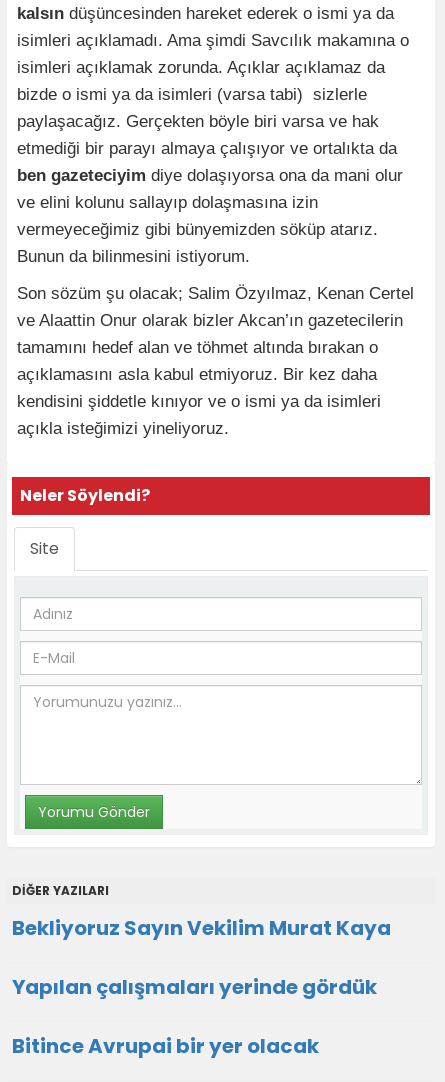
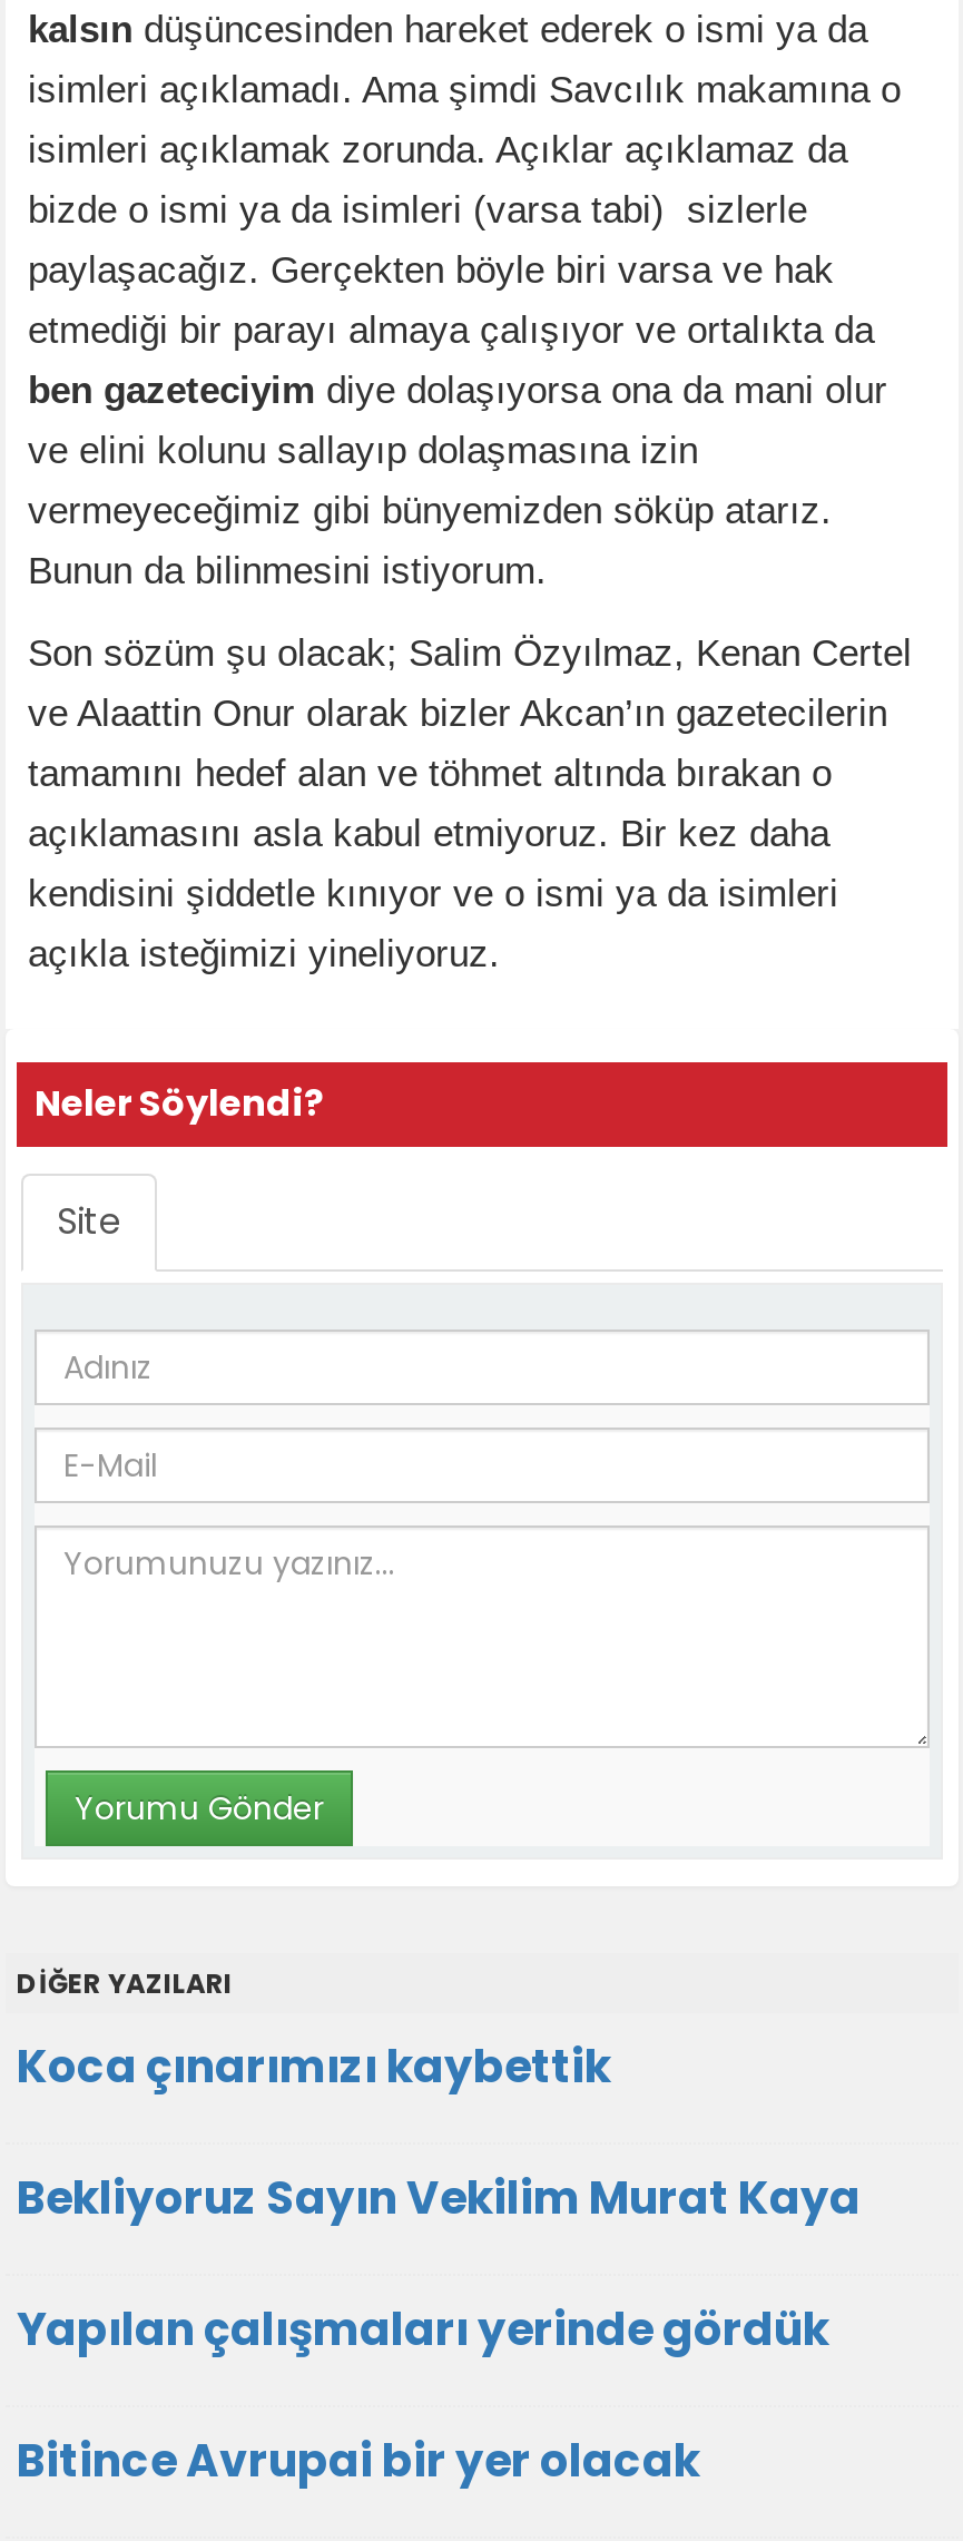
none -> [17,2035,611,2098] Koca çınarımızı kaybettik

